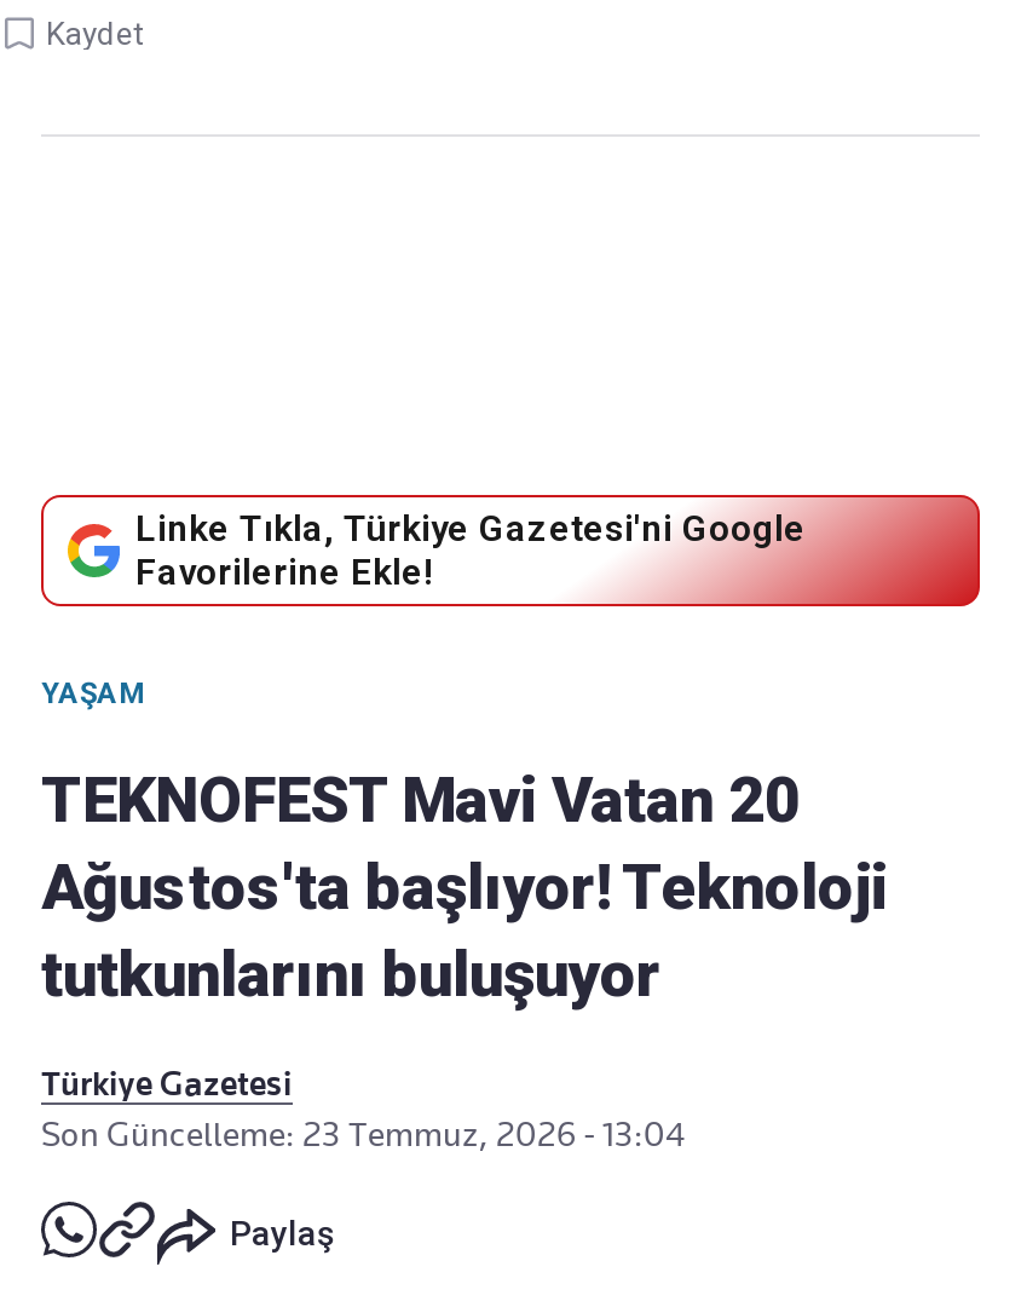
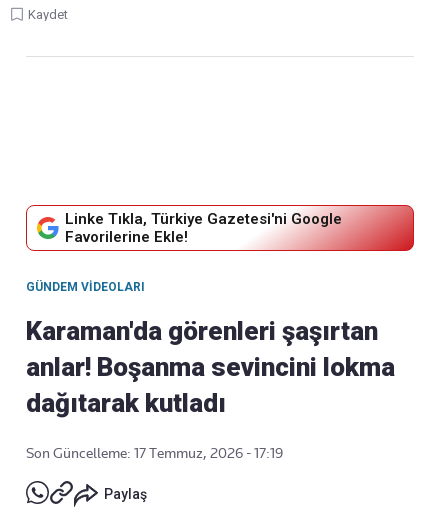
[41,677,145,711] YAŞAM -> [26,280,145,294] GÜNDEM VIDEOLARI
[41,764,888,1011] TEKNOFEST Mavi Vatan 20 | Ağustos'ta başlıyor! Teknoloji | tutkunlarını buluşuyor -> [26,316,395,418] Karaman'da görenleri şaşırtan | anlar! Boşanma sevincini lokma | dağıtarak kutladı
[41,1064,685,1154] Türkiye Gazetesi | Son Güncelleme: 23 Temmuz, 2026 - 13:04 -> [26,445,283,461] Son Güncelleme: 17 Temmuz, 2026 - 17:19

